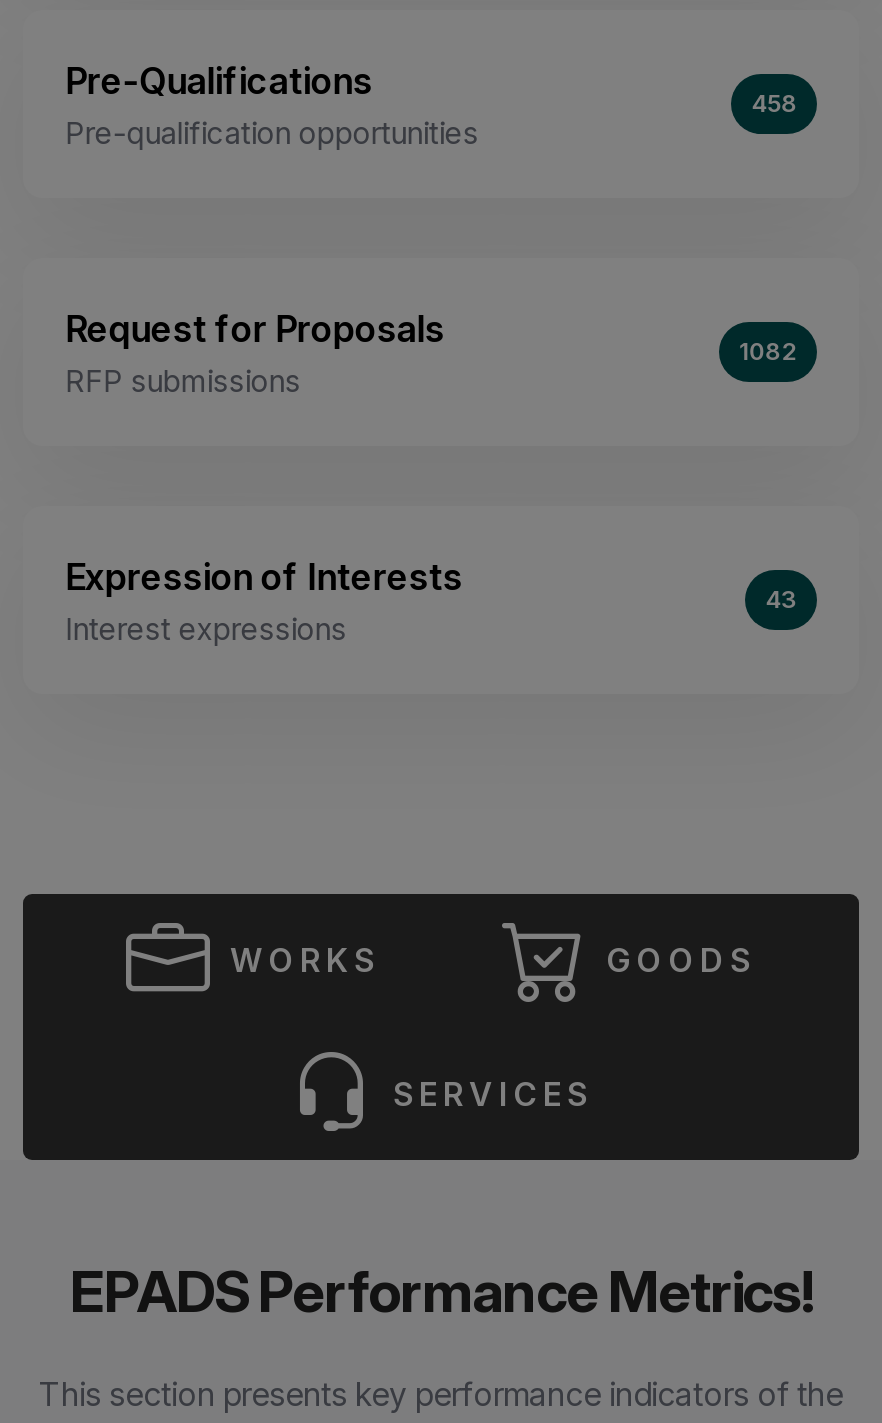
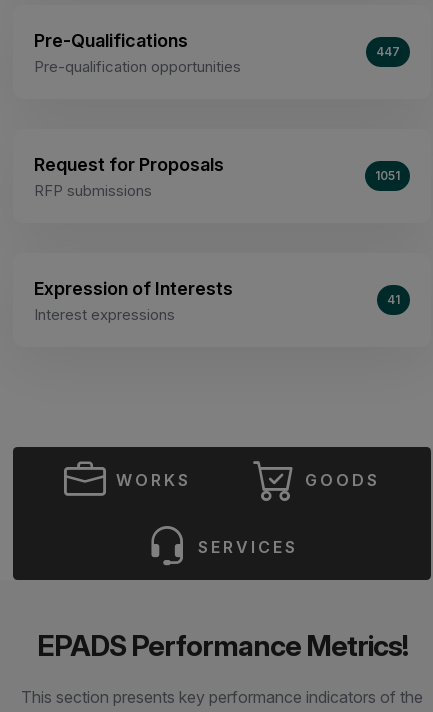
[751,89,797,119] 458 -> [376,44,400,59] 447
[739,336,797,366] 1082 -> [375,168,400,183] 1051
[765,584,797,614] 43 -> [387,292,400,307] 41

